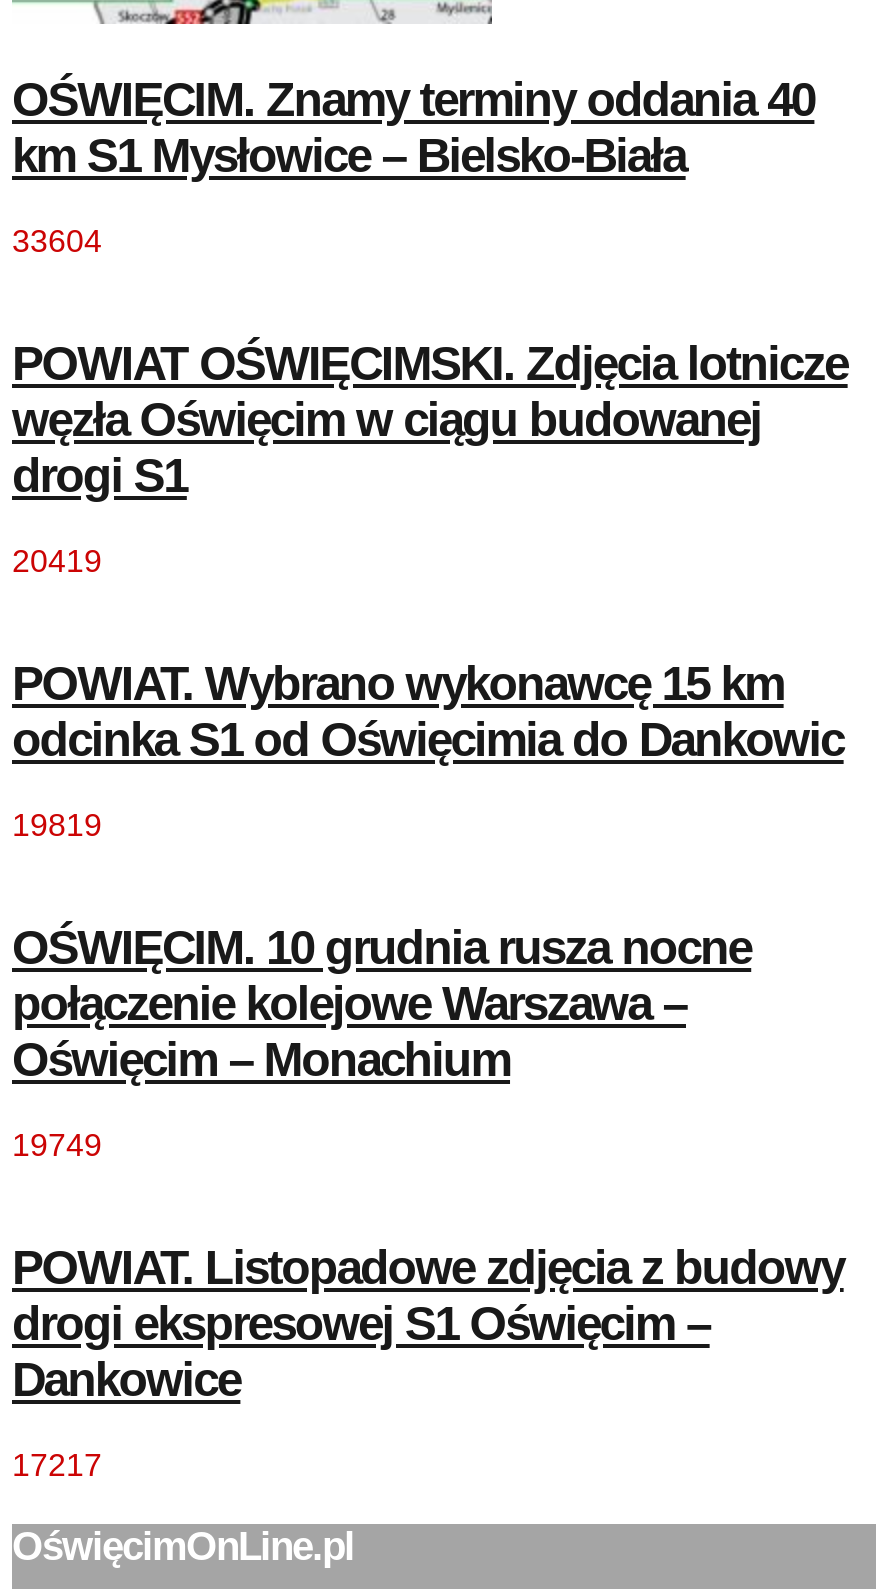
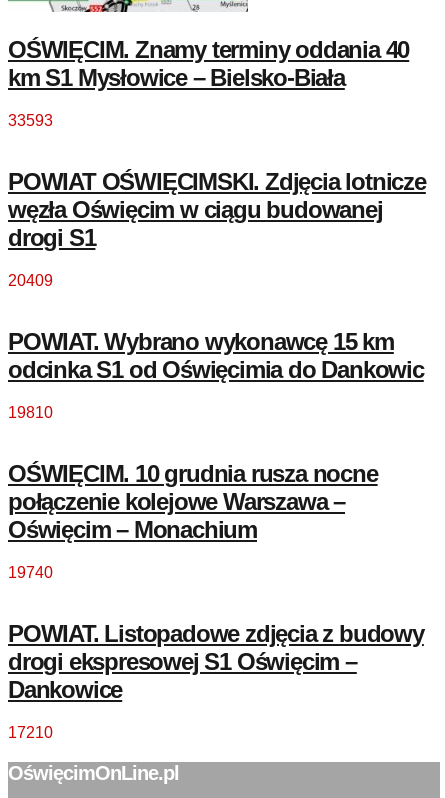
[12,225,102,259] 33604 -> [8,112,53,129] 33593
[12,544,102,578] 20419 -> [8,272,53,289] 20409
[12,808,102,842] 19819 -> [8,404,53,421] 19810
[12,1127,102,1161] 19749 -> [8,564,53,581] 19740
[12,1447,102,1481] 17217 -> [8,723,53,740] 17210

